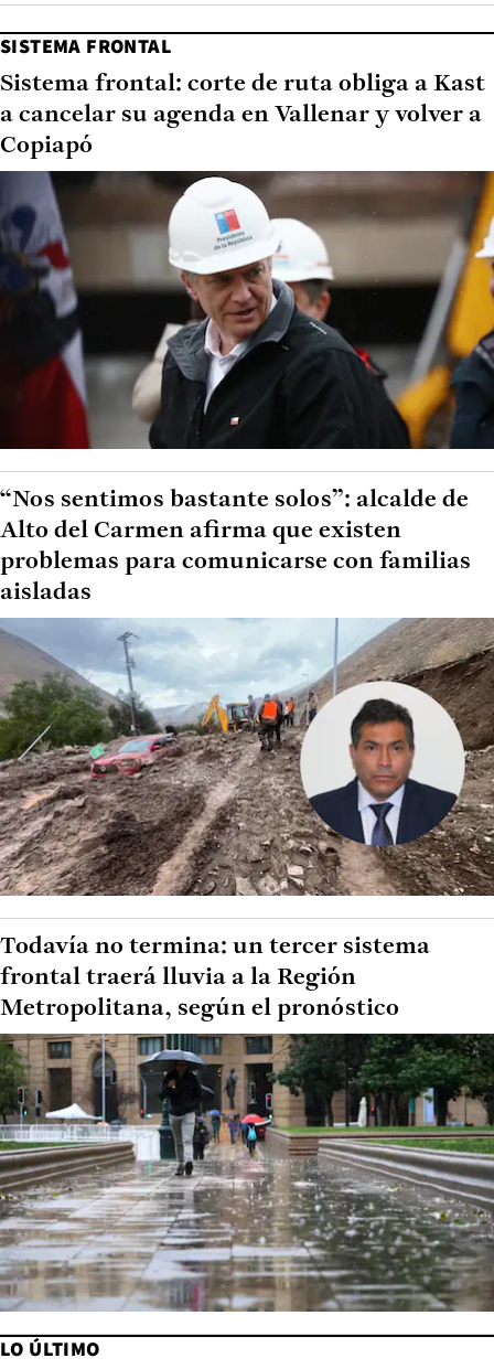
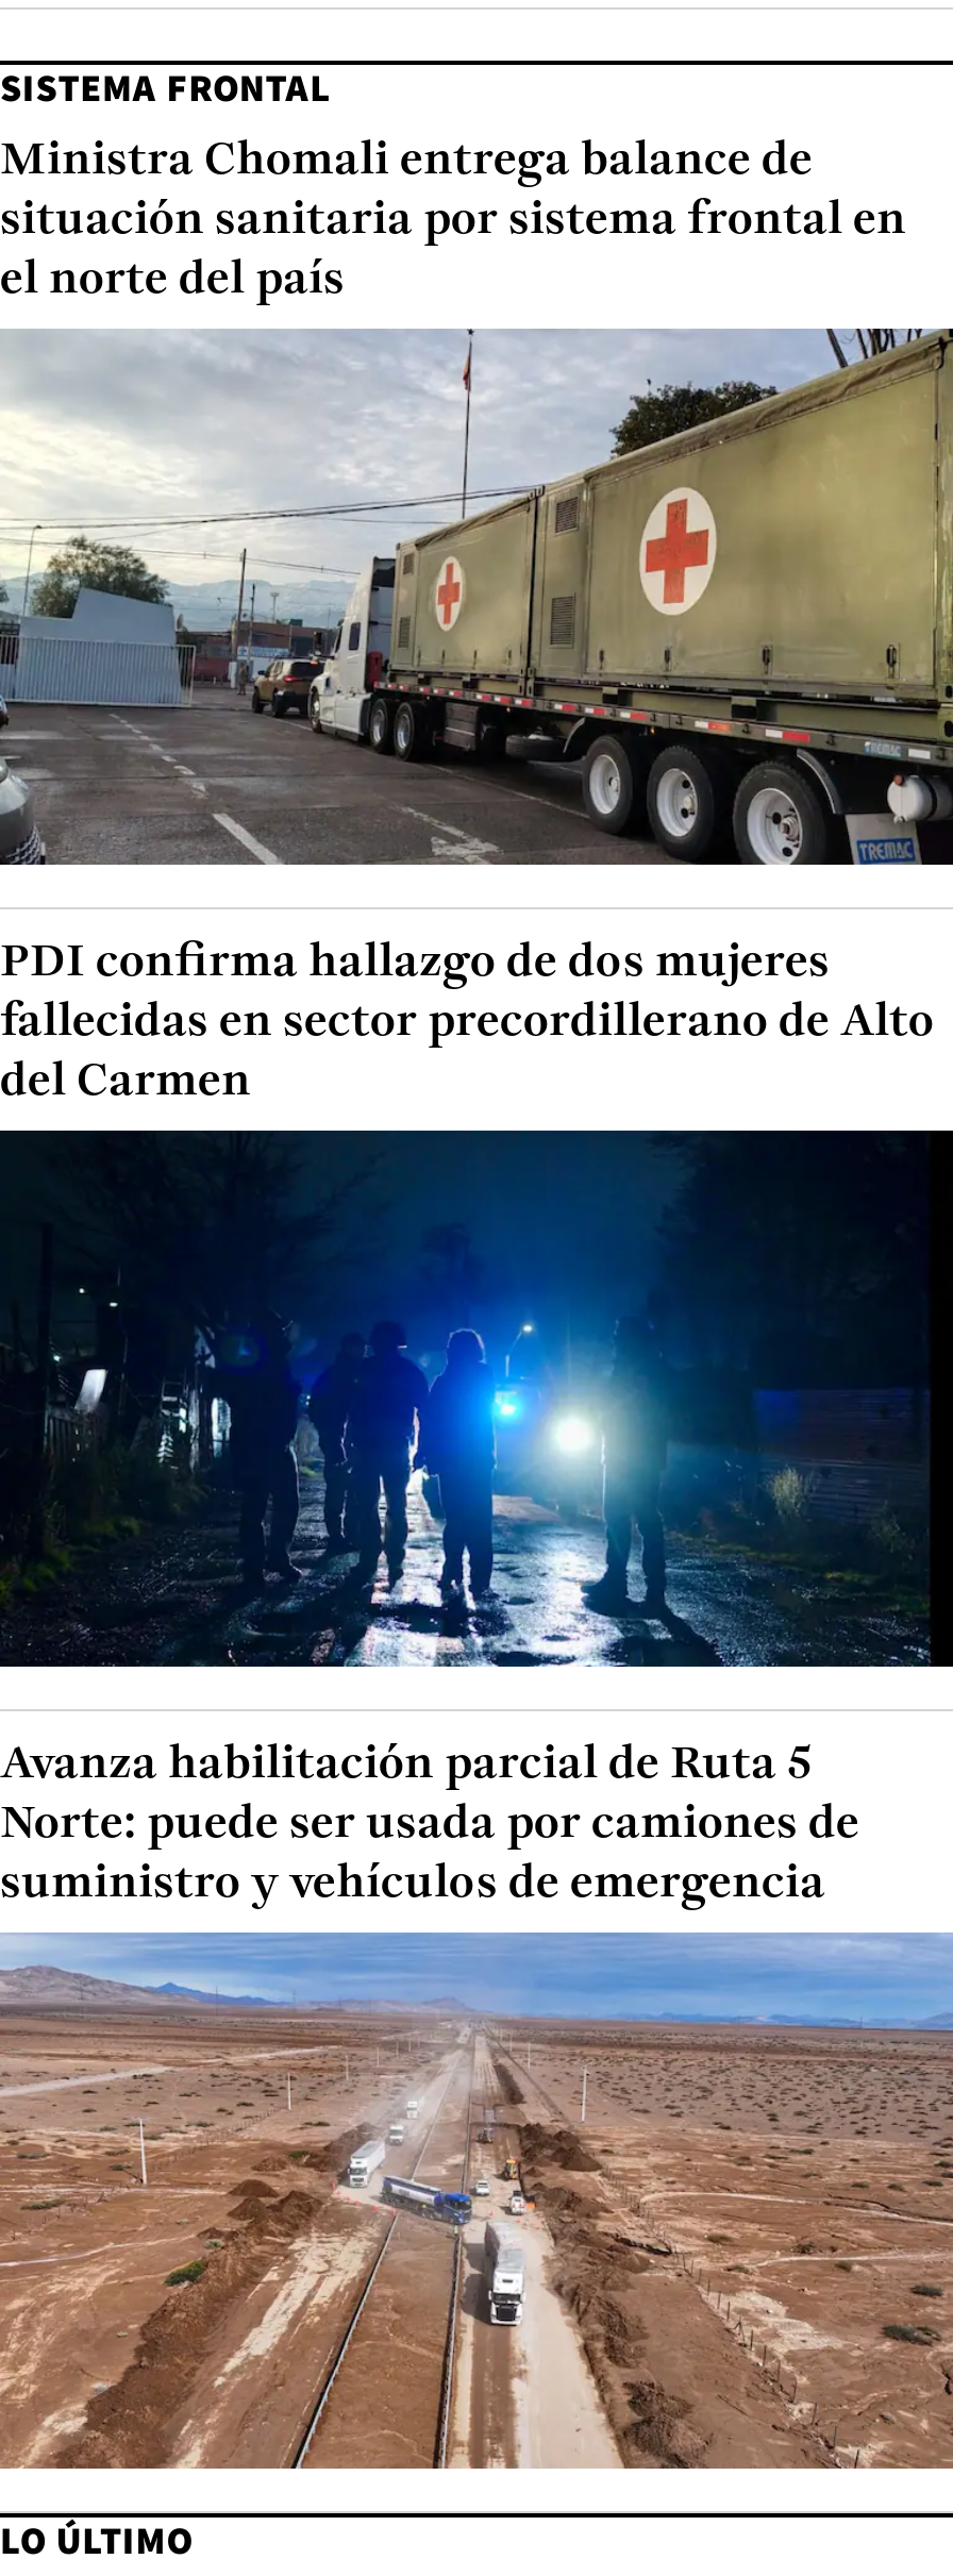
[0,72,485,159] Sistema frontal: corte de ruta obliga a Kast | a cancelar su agenda en Vallenar y volver a | Copiapó -> [0,137,906,305] Ministra Chomali entrega balance de | situación sanitaria por sistema frontal en | el norte del país
[0,170,491,605] [image] | “Nos sentimos bastante solos”: alcalde de | Alto del Carmen afirma que existen | problemas para comunicarse con familias | aisladas -> [0,327,947,1107] [image] | PDI confirma hallazgo de dos mujeres | fallecidas en sector precordillerano de Alto | del Carmen
[0,618,491,1021] [image] | Todavía no termina: un tercer sistema | frontal traerá lluvia a la Región | Metropolitana, según el pronóstico -> [0,1128,947,1909] [image] | Avanza habilitación parcial de Ruta 5 | Norte: puede ser usada por camiones de | suministro y vehículos de emergencia
[3,1033,491,1313] [image] -> [6,1930,947,2469] [image]

